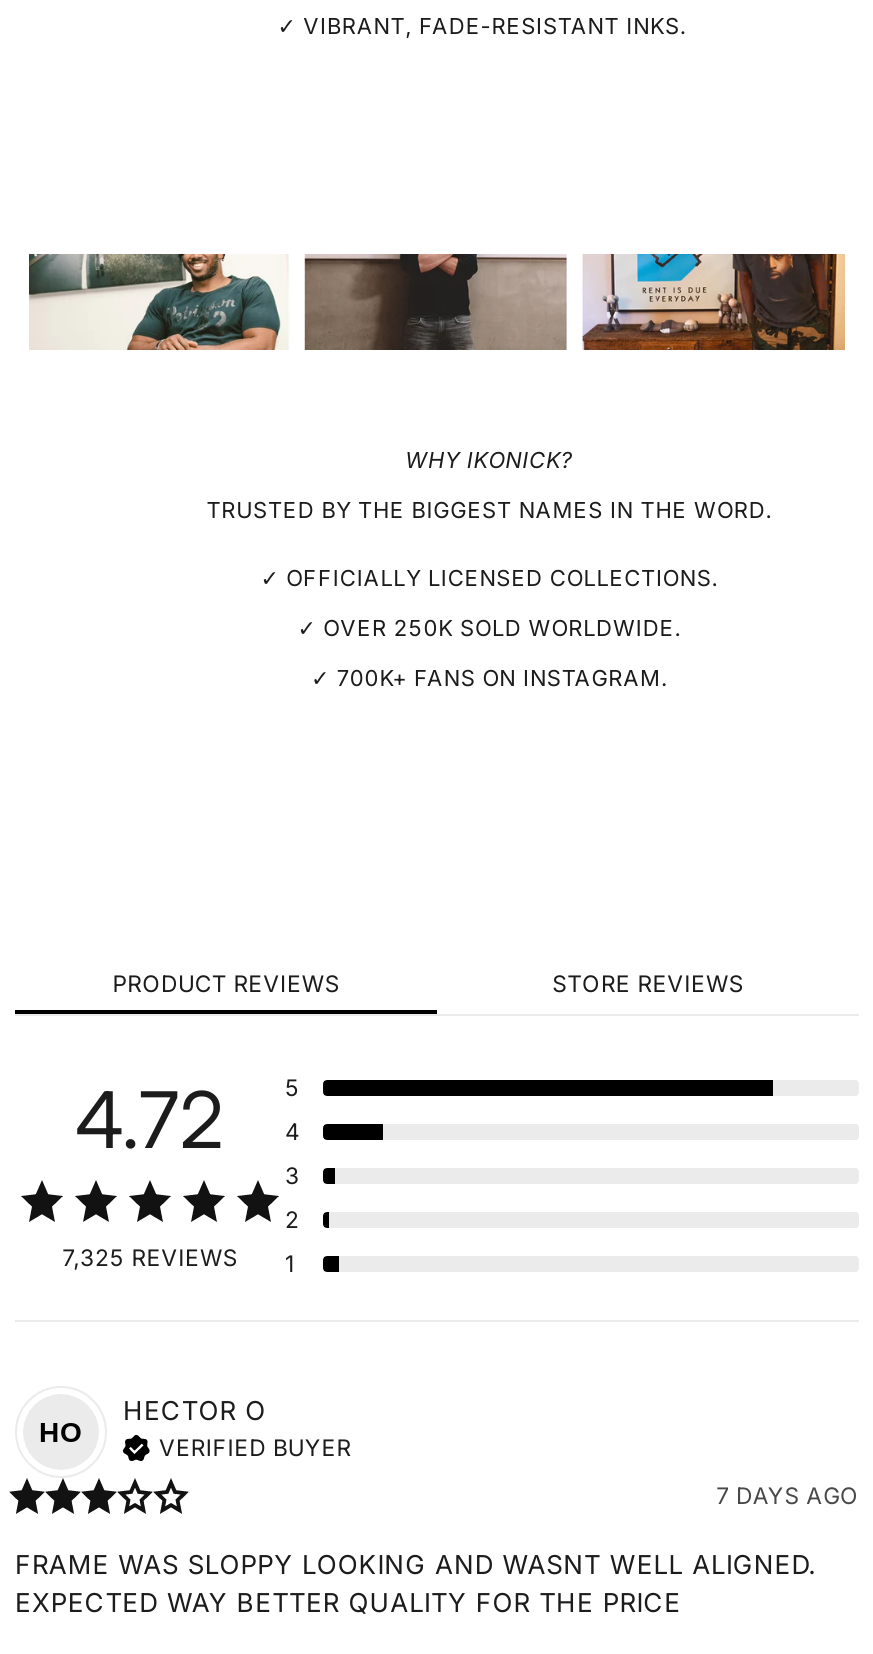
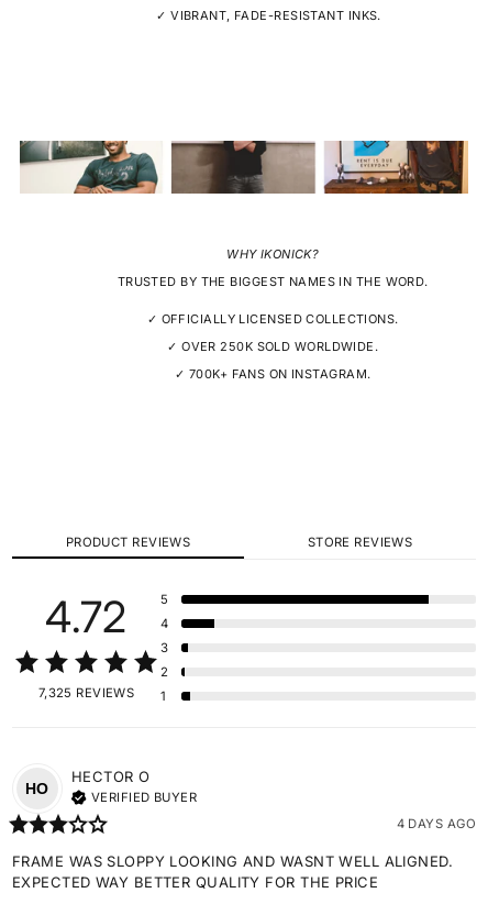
[716,1482,859,1510] 7 DAYS AGO -> [396,816,476,831] 4 DAYS AGO

